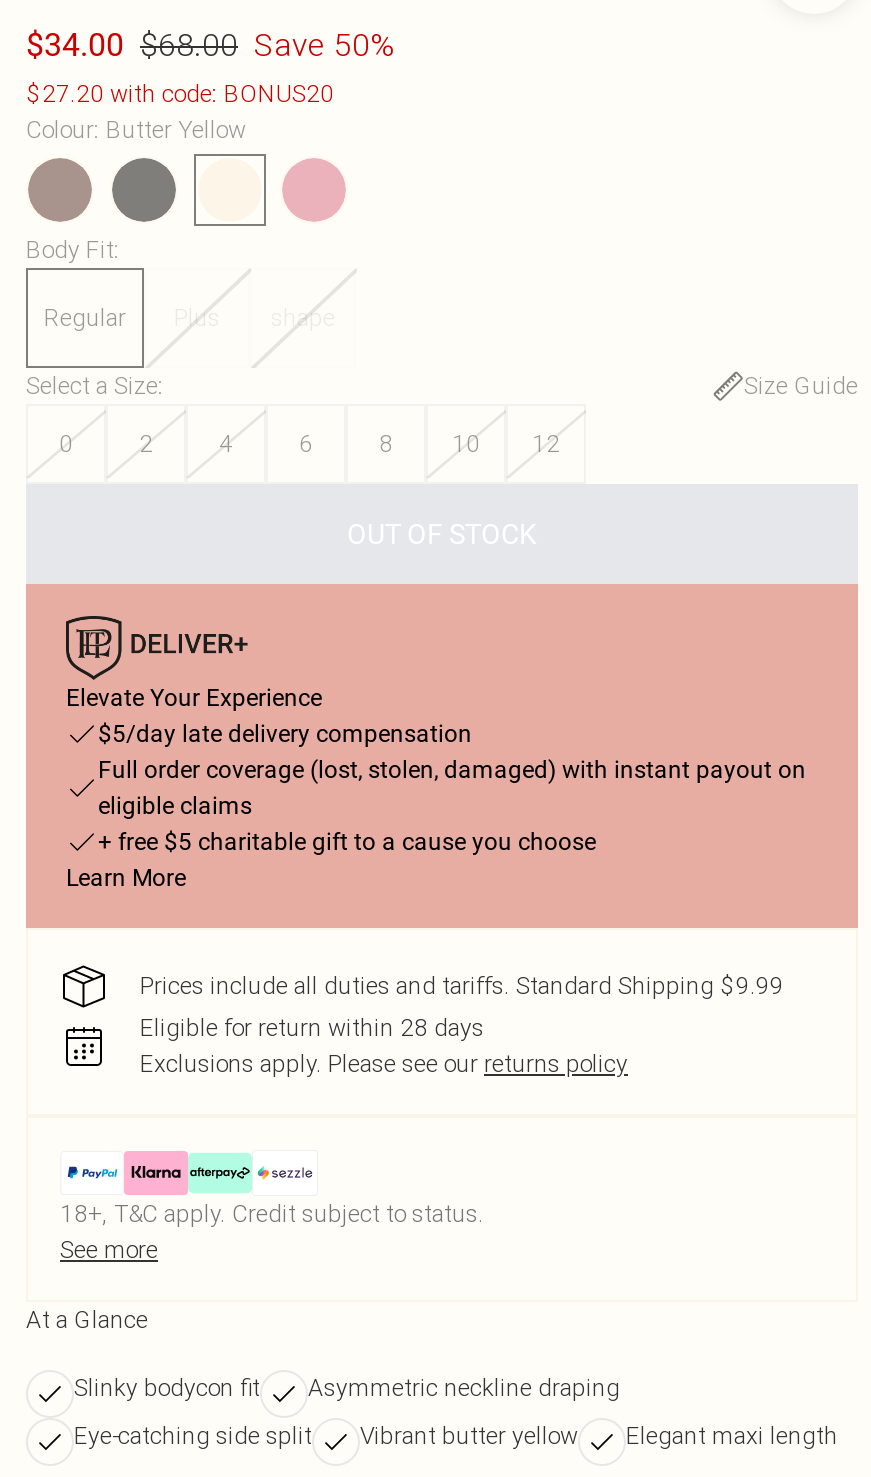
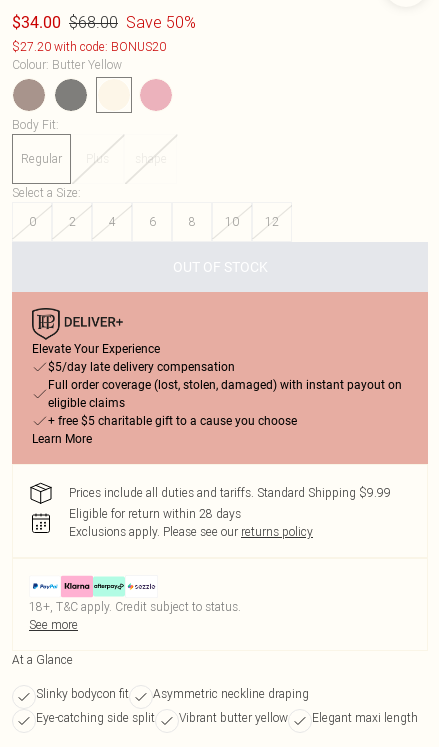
[744,370,858,400] Size Guide -> none

